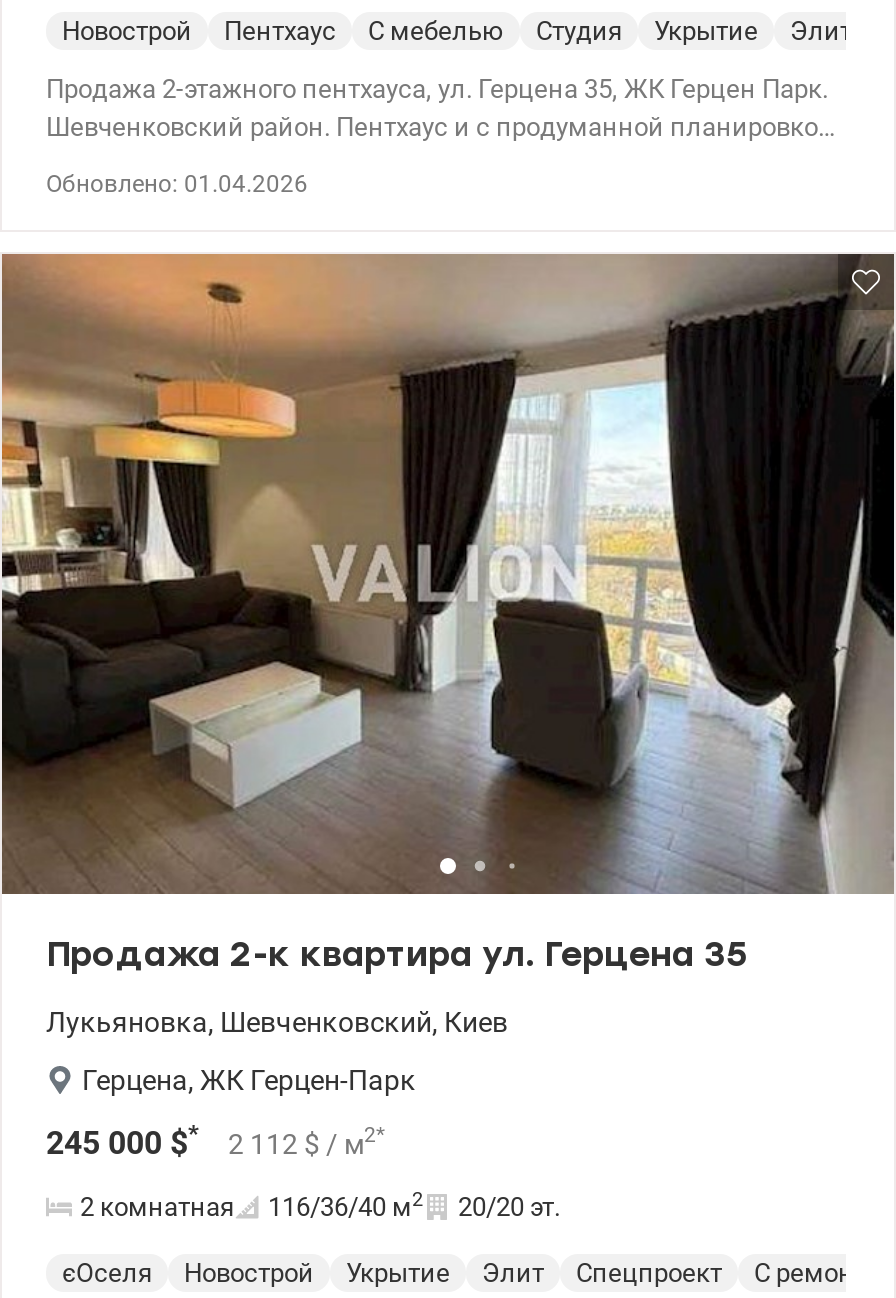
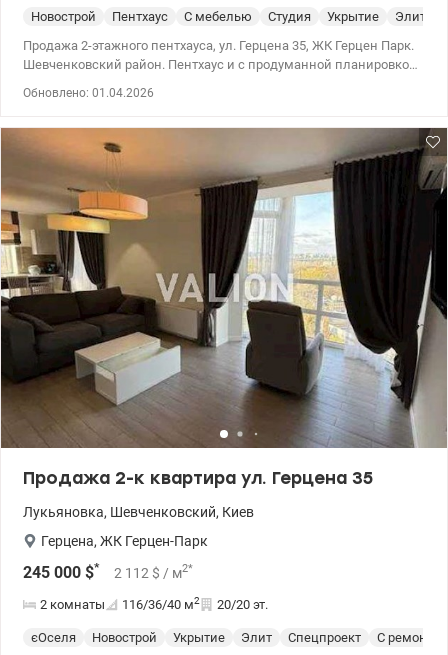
[80,1188,560,1222] 2 комнатная 116/36/40 м2 20/20 эт. -> [40,595,268,612] 2 комнаты 116/36/40 м2 20/20 эт.

